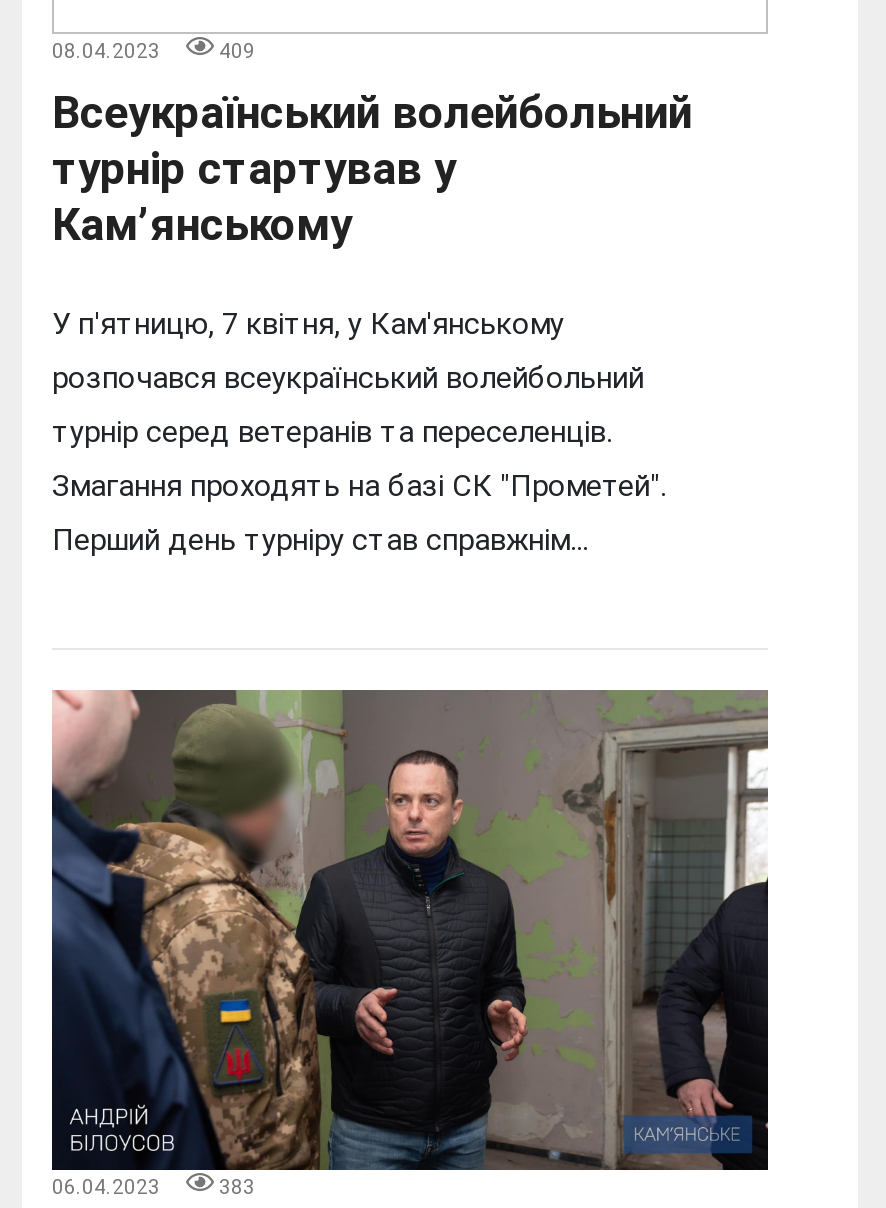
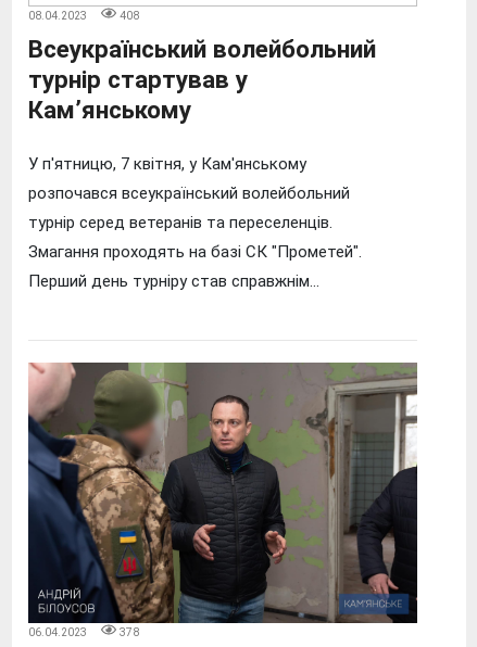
[213,40,255,62] 409 -> [116,10,139,21] 408
[213,1176,255,1198] 383 -> [116,626,139,638] 378

